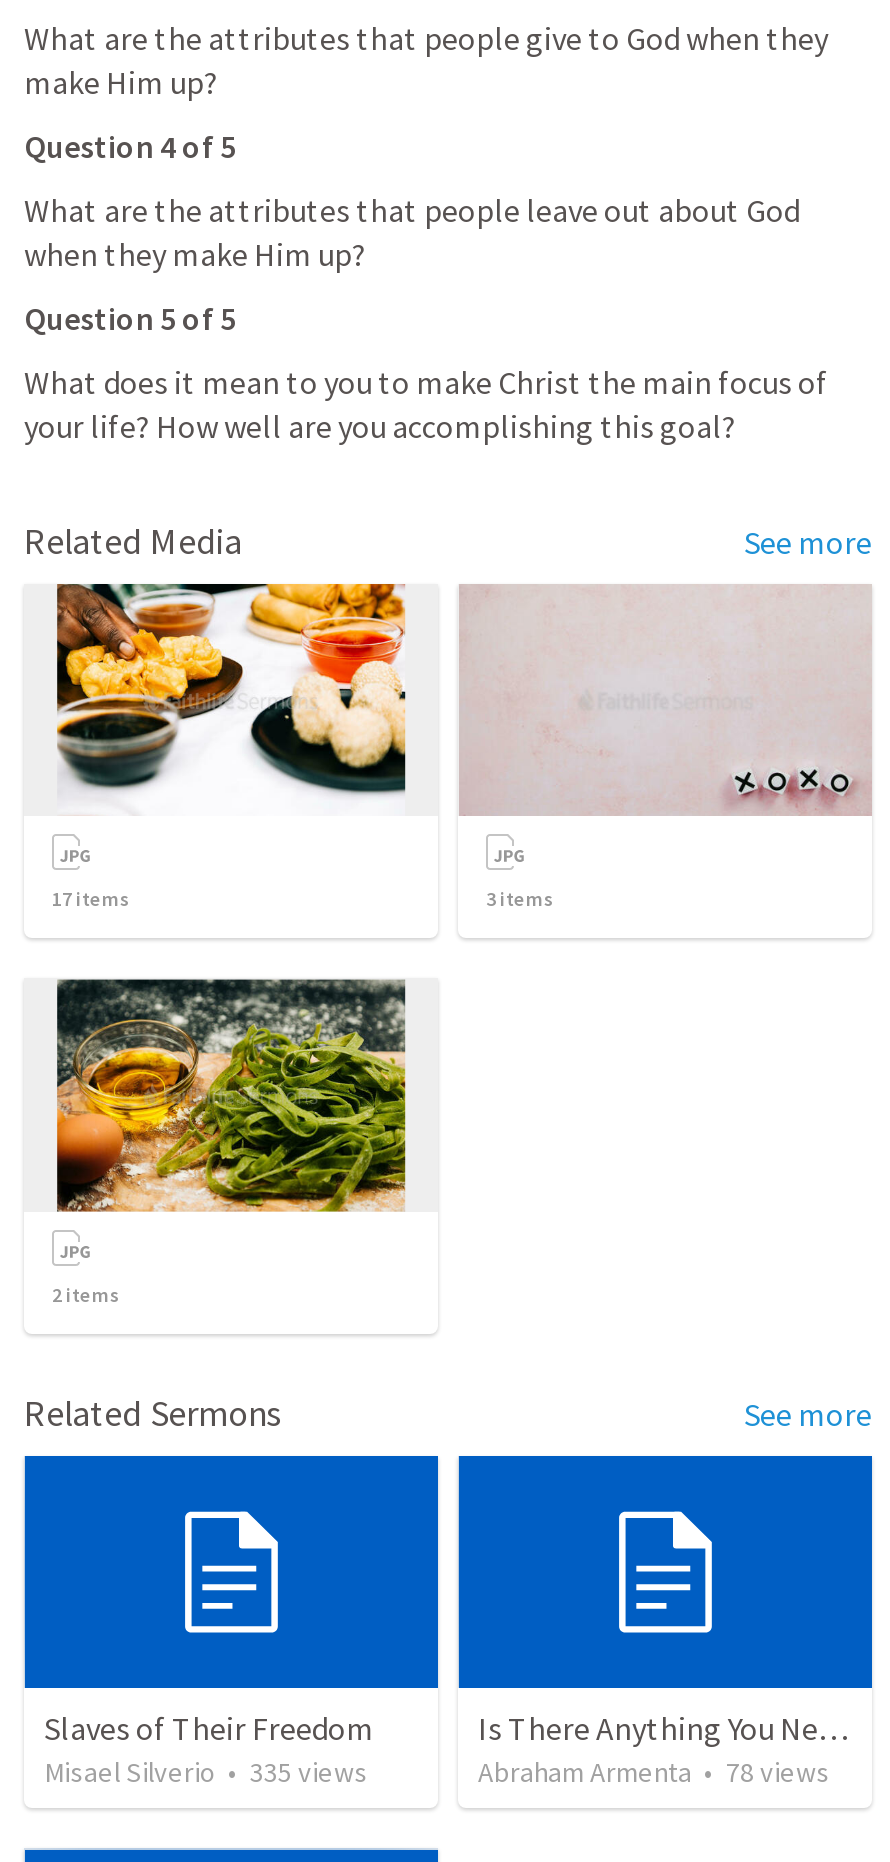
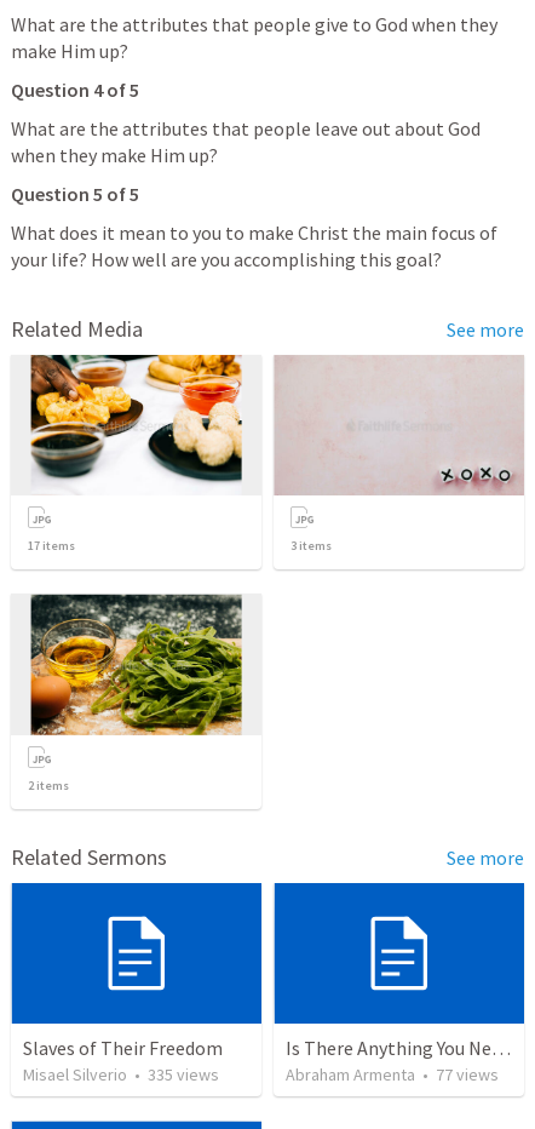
[478,1755,830,1791] Abraham Armenta • 78 views -> [286,1064,499,1086] Abraham Armenta • 77 views

